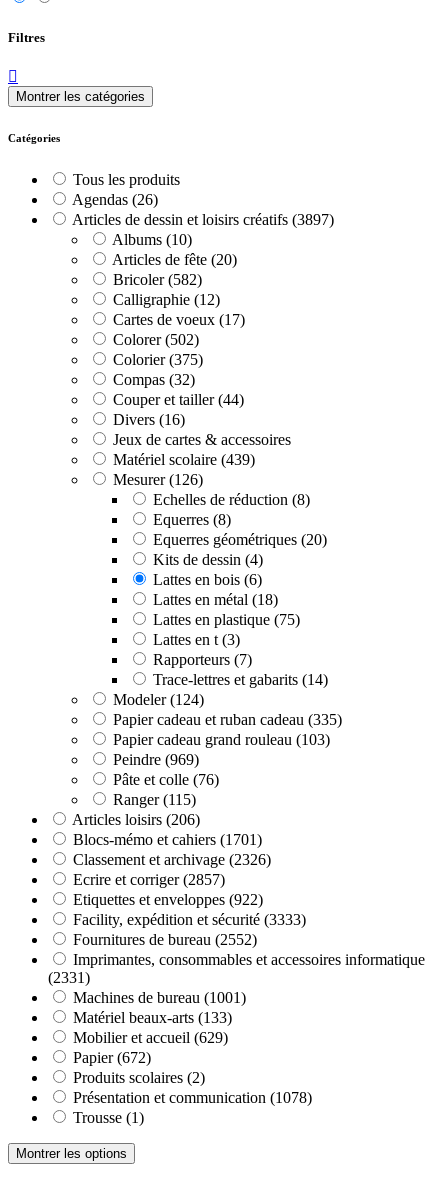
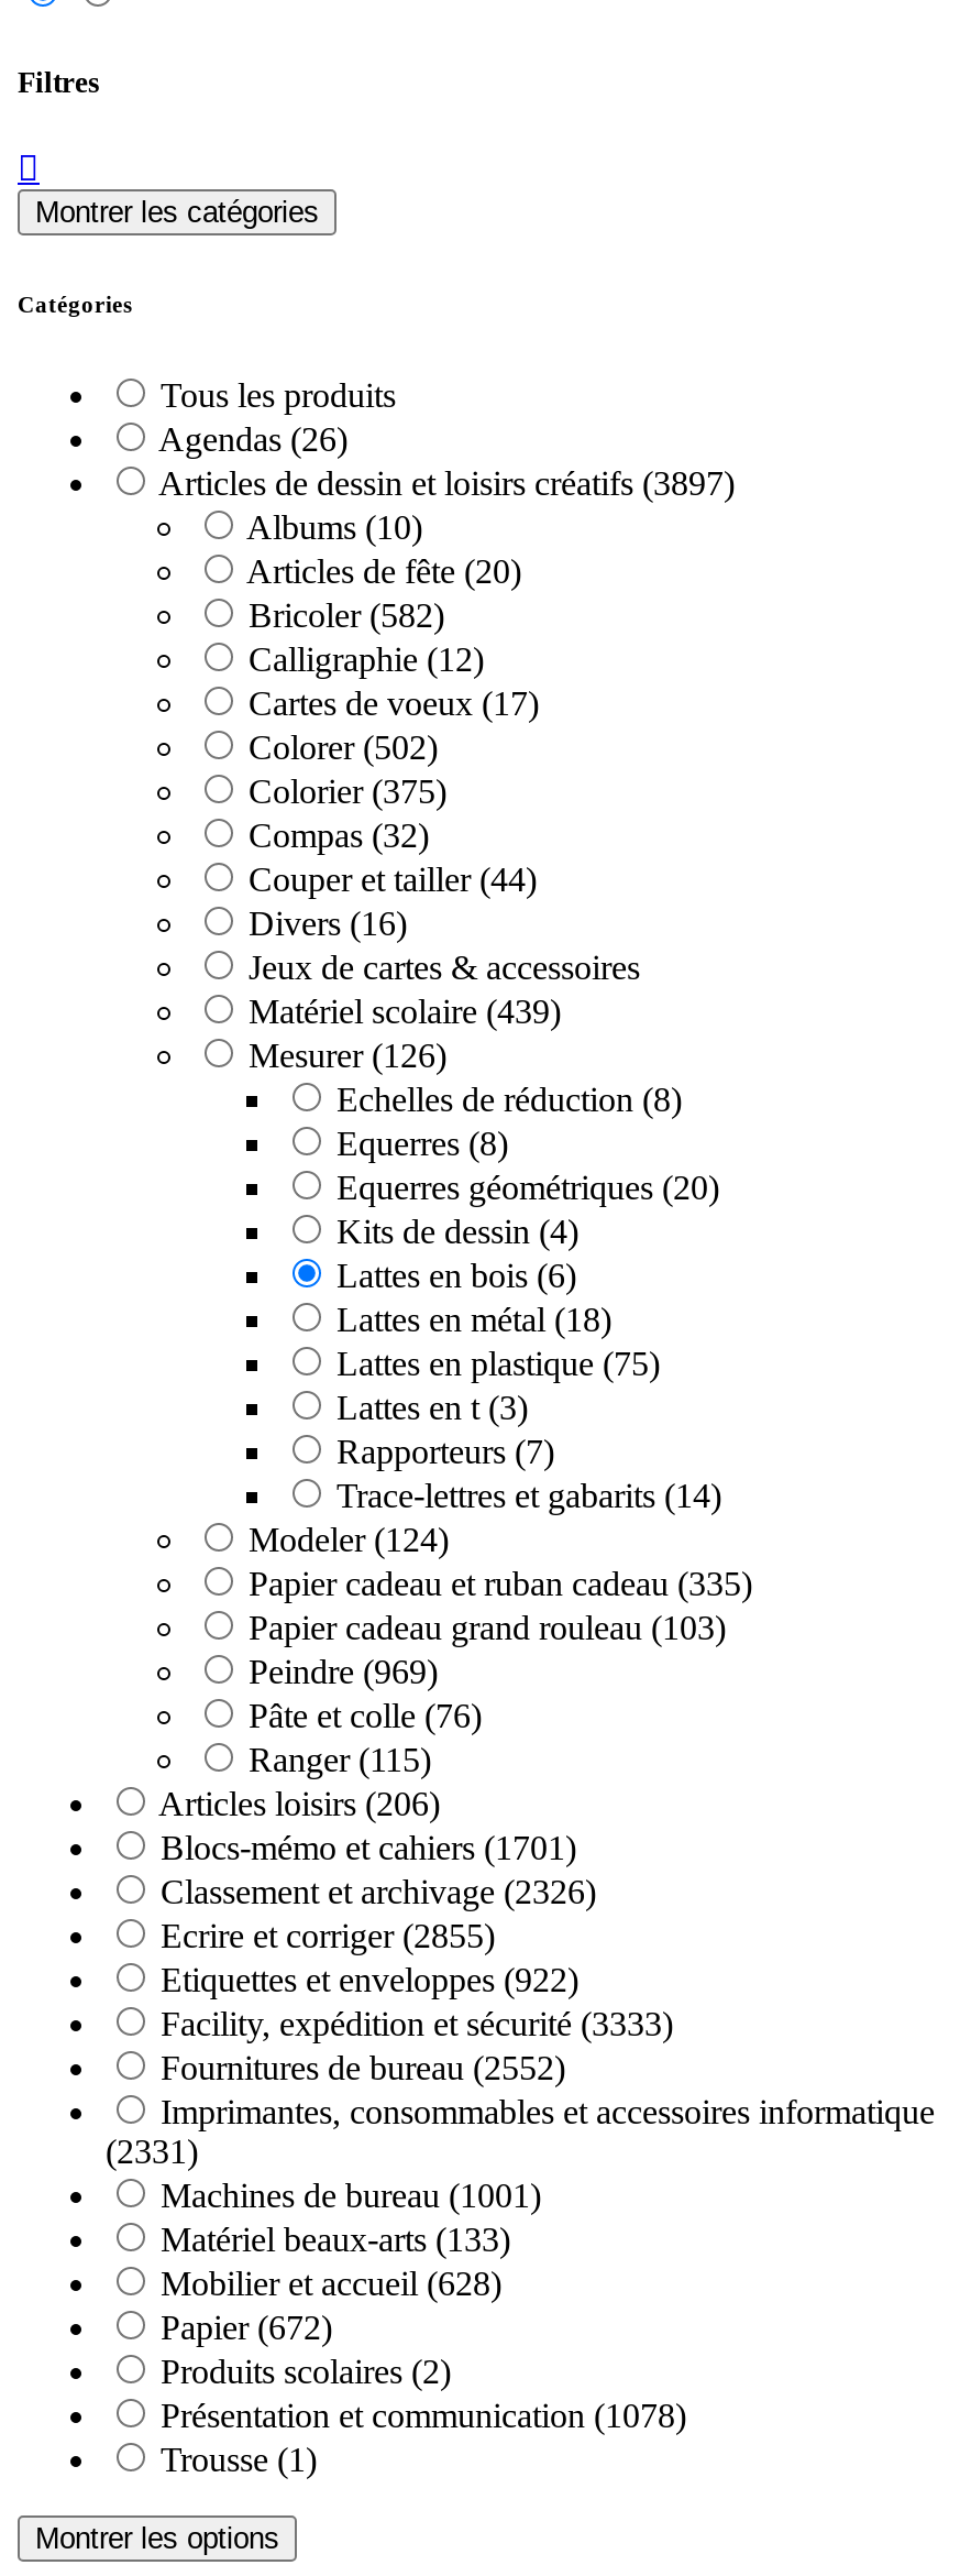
[73,871,225,888] Ecrire et corriger (2857) -> [161,1916,495,1954] Ecrire et corriger (2855)
[73,1029,228,1046] Mobilier et accueil (629) -> [161,2264,501,2301] Mobilier et accueil (628)

